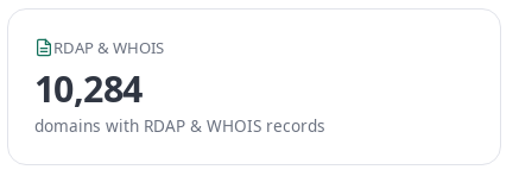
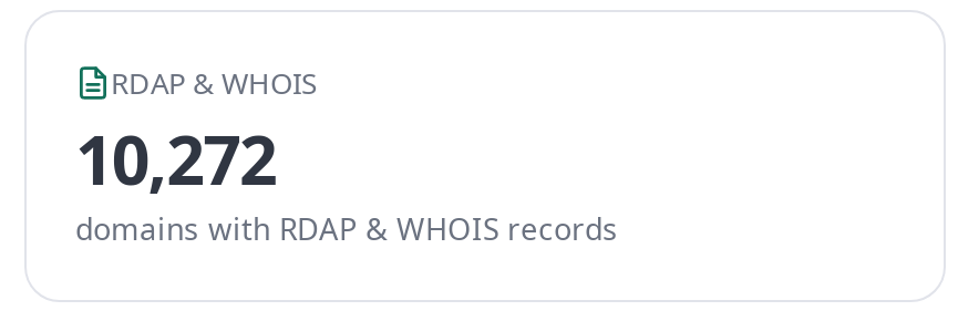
[34,64,142,113] 10,284 -> [75,114,276,205] 10,272

